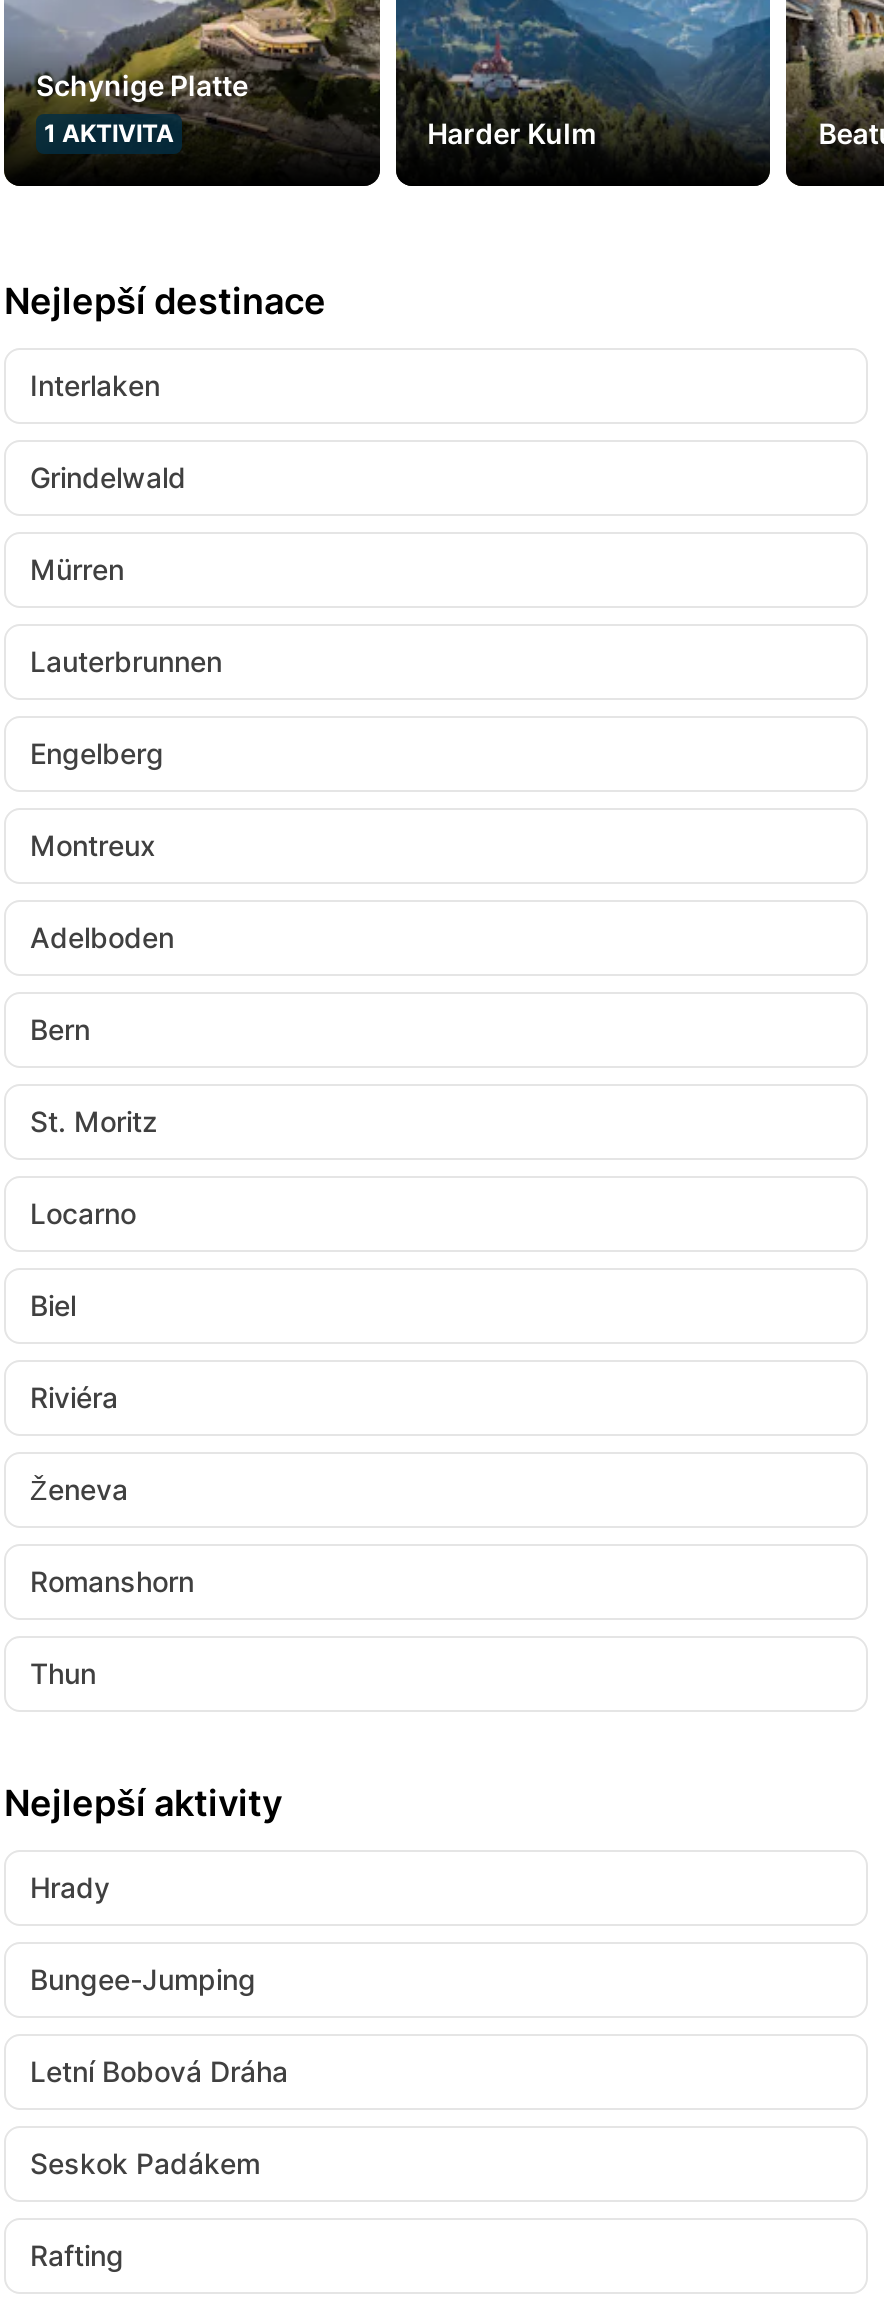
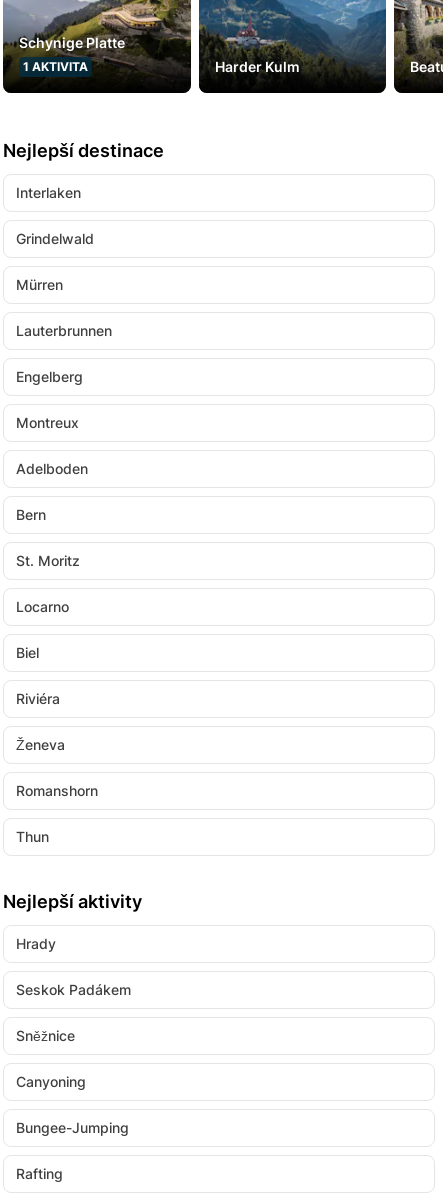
moved [30,1962,256,1996] -> [16,1119,129,1136]: Bungee-Jumping
[30,2054,288,2088] Letní Bobová Dráha -> none
moved [30,2146,260,2180] -> [16,981,131,998]: Seskok Padákem
none -> [16,1027,86,1090] Sněžnice | Canyoning

